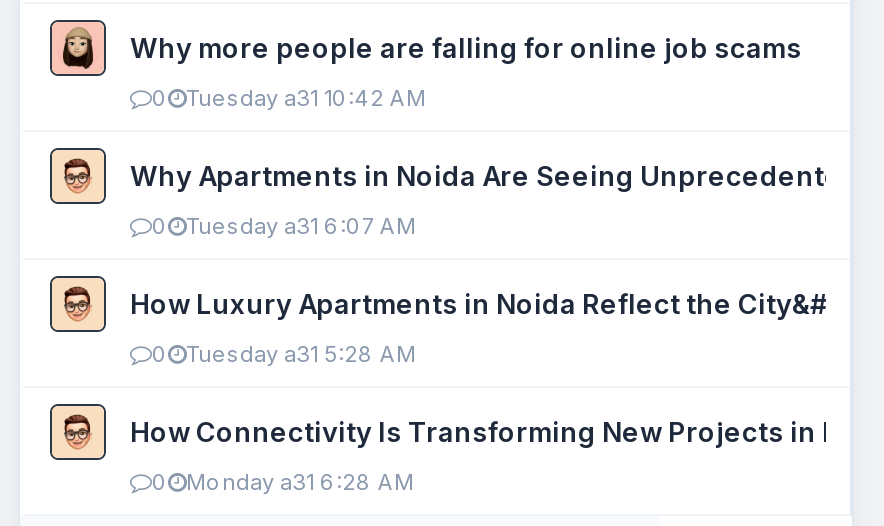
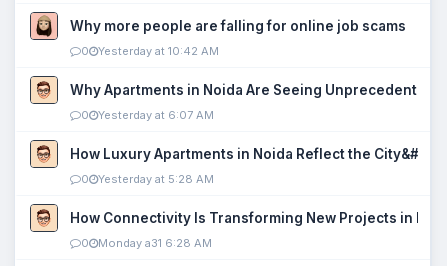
[186,84,426,112] Tuesday a31 10:42 AM -> [98,44,219,58] Yesterday at 10:42 AM
[186,212,416,240] Tuesday a31 6:07 AM -> [98,108,214,122] Yesterday at 6:07 AM
[186,340,416,368] Tuesday a31 5:28 AM -> [98,172,214,186] Yesterday at 5:28 AM

